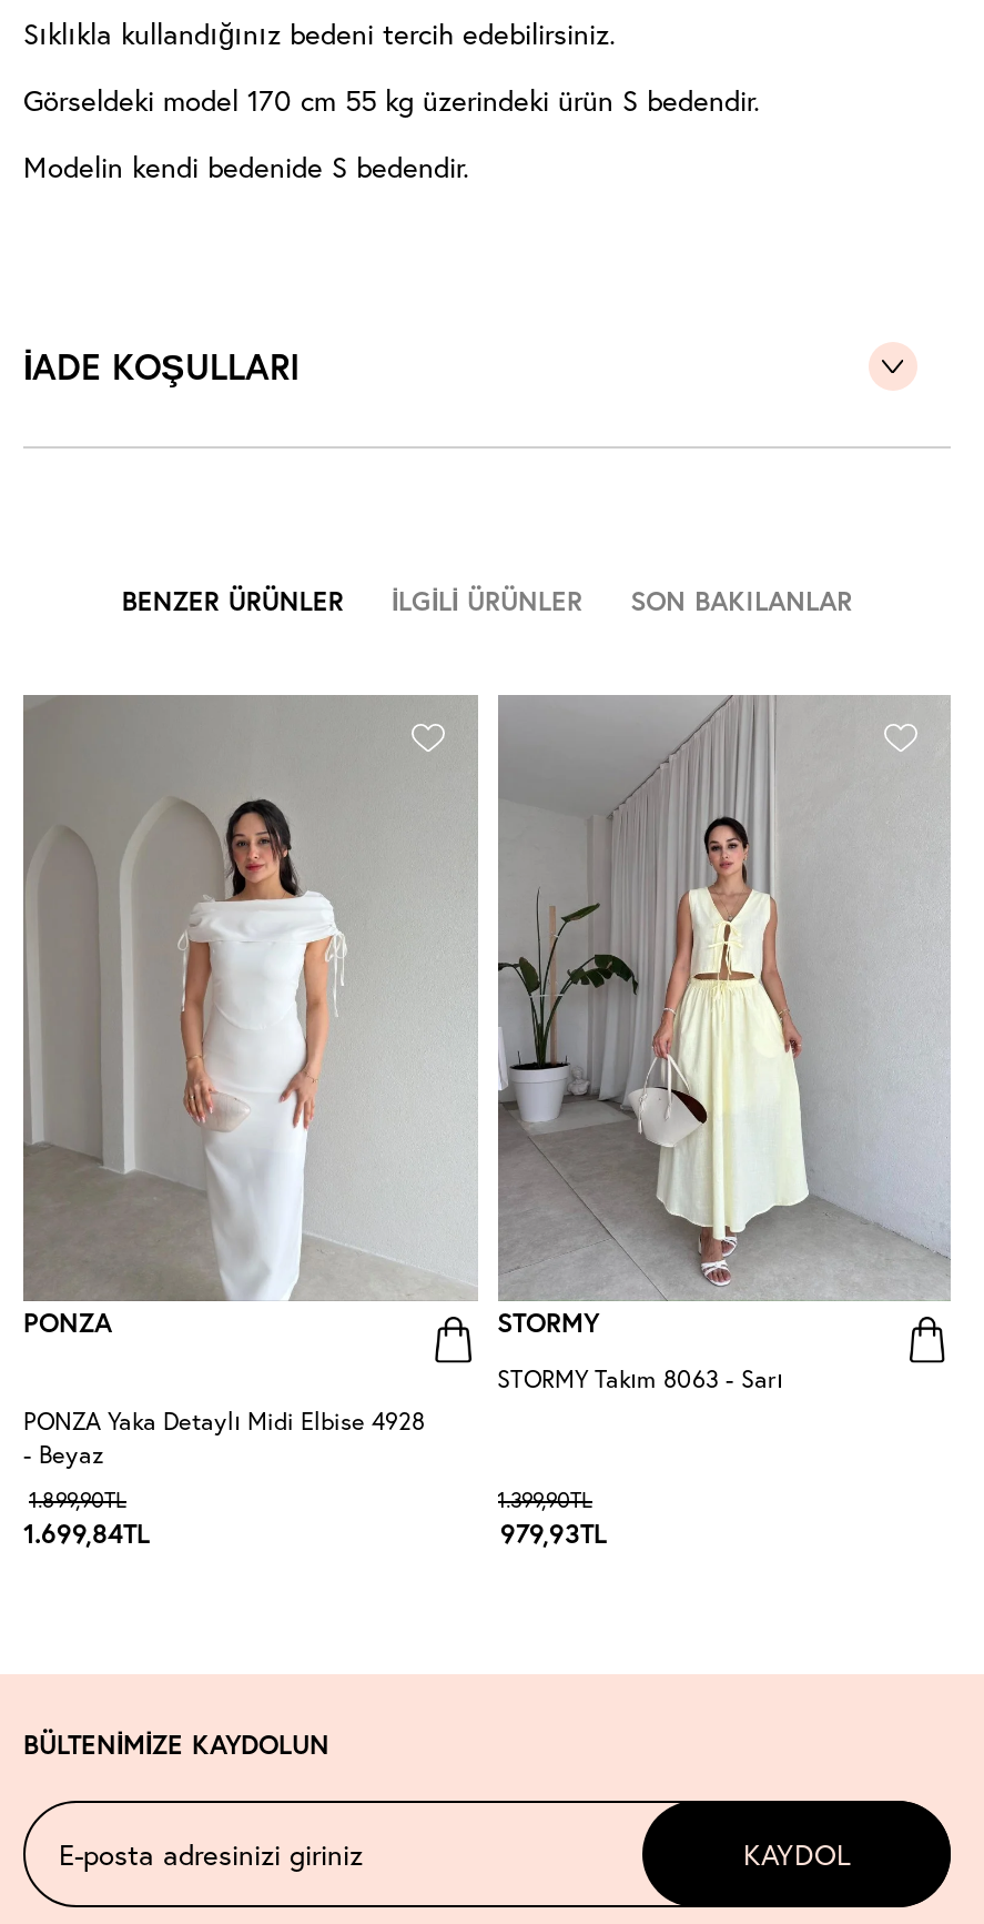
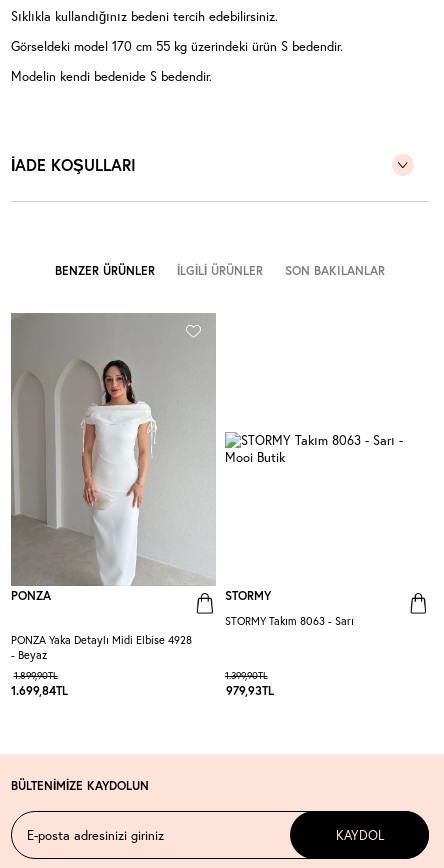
[496,693,951,1303] [image] -> none

